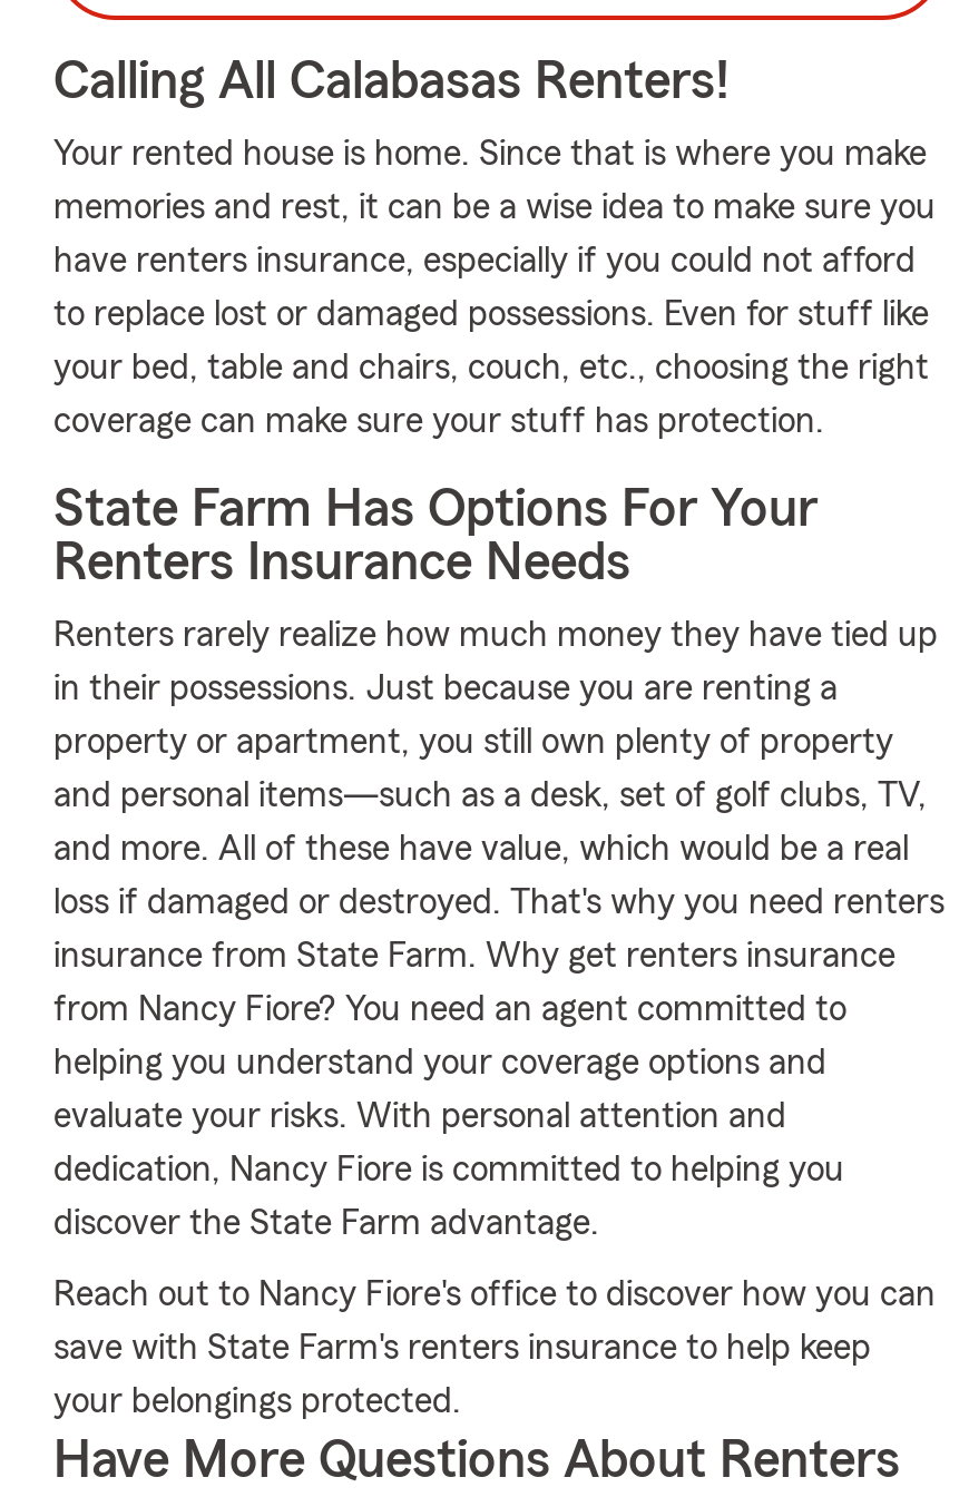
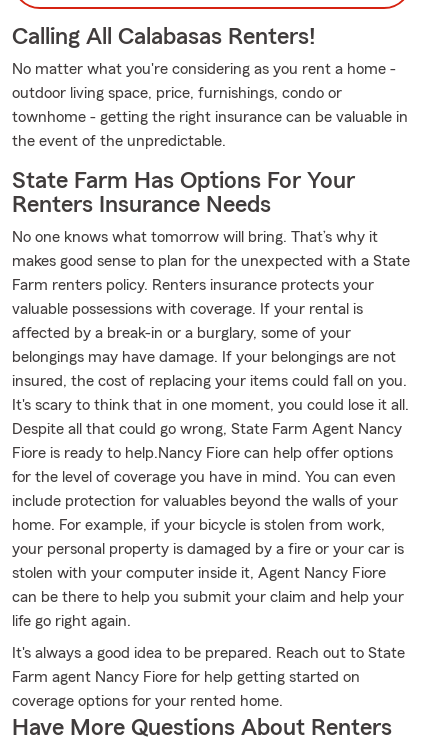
[53,136,936,439] Your rented house is home. Since that is where you make | memories and rest, it can be a wise idea to make sure you | have renters insurance, especially if you could not afford | to replace lost or damaged possessions. Even for stuff like | your bed, table and chairs, couch, etc., choosing the right | coverage can make sure your stuff has protection. -> [12,61,408,149] No matter what you're considering as you rent a home - | outdoor living space, price, furnishings, condo or | townhome - getting the right insurance can be valuable in | the event of the unpredictable.
moved [53,483,818,590] -> [12,169,355,217]: State Farm Has Options For Your | Renters Insurance Needs
[53,617,944,1419] Renters rarely realize how much money they have tied up | in their possessions. Just because you are renting a | property or apartment, you still own plenty of property | and personal items—such as a desk, set of golf clubs, TV, | and more. All of these have value, which would be a real | loss if damaged or destroyed. That's why you need renters | insurance from State Farm. Why get renters insurance | from Nancy Fiore? You need an agent committed to | helping you understand your coverage options and | evaluate your risks. With personal attention and | dedication, Nancy Fiore is committed to helping you | discover the State Farm advantage. | Reach out to Nancy Fiore's office to discover how you can | save with State Farm's renters insurance to help keep | your belongings protected. -> [12,229,410,709] No one knows what tomorrow will bring. That’s why it | makes good sense to plan for the unexpected with a State | Farm renters policy. Renters insurance protects your | valuable possessions with coverage. If your rental is | affected by a break-in or a burglary, some of your | belongings may have damage. If your belongings are not | insured, the cost of replacing your items could fall on you. | It's scary to think that in one moment, you could lose it all. | Despite all that could go wrong, State Farm Agent Nancy | Fiore is ready to help.Nancy Fiore can help offer options | for the level of coverage you have in mind. You can even | include protection for valuables beyond the walls of your | home. For example, if your bicycle is stolen from work, | your personal property is damaged by a fire or your car is | stolen with your computer inside it, Agent Nancy Fiore | can be there to help you submit your claim and help your | life go right again. | It's always a good idea to be prepared. Reach out to State | Farm agent Nancy Fiore for help getting started on | coverage options for your rented home.

